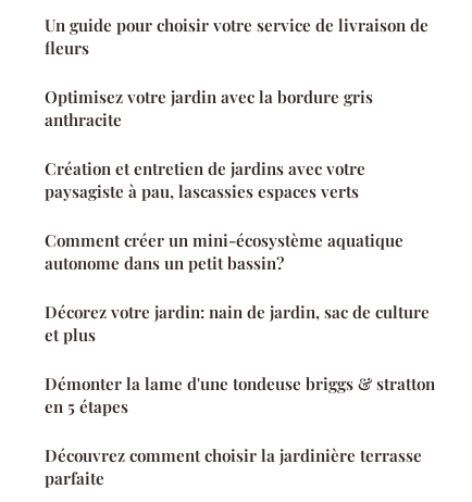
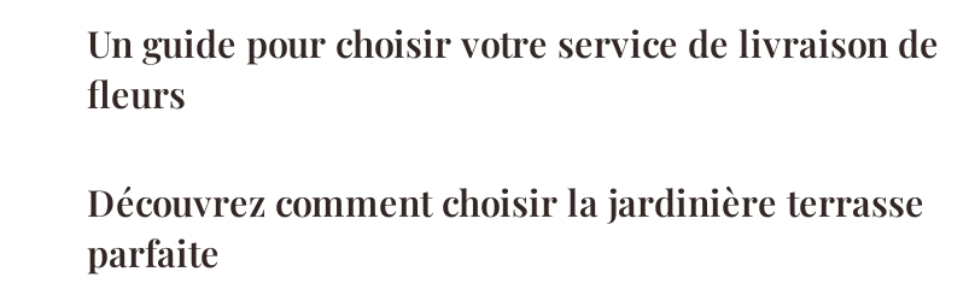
[45,86,435,417] Optimisez votre jardin avec la bordure gris | anthracite | Création et entretien de jardins avec votre | paysagiste à pau, lascassies espaces verts | Comment créer un mini-écosystème aquatique | autonome dans un petit bassin? | Décorez votre jardin: nain de jardin, sac de culture | et plus | Démonter la lame d'une tondeuse briggs & stratton | en 5 étapes -> none

